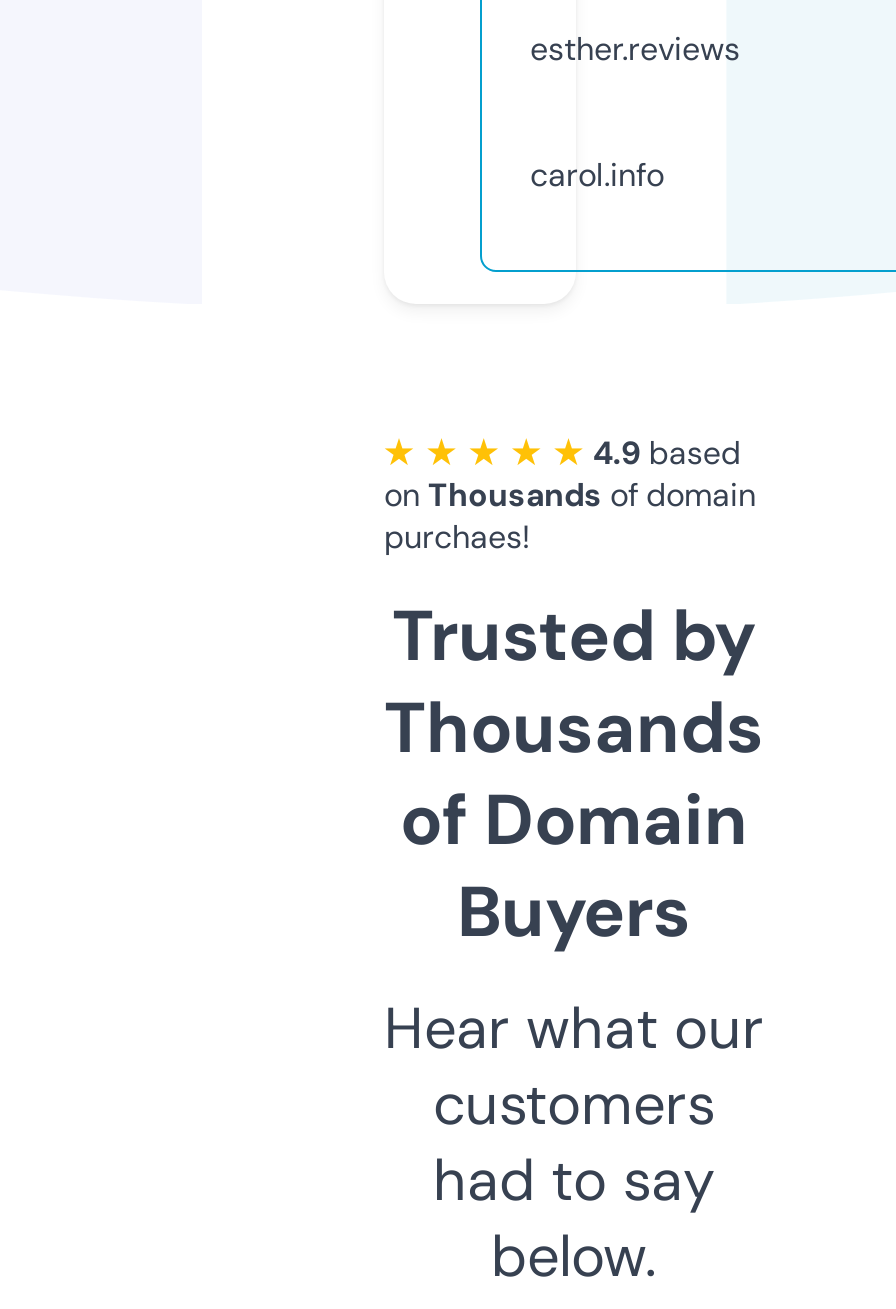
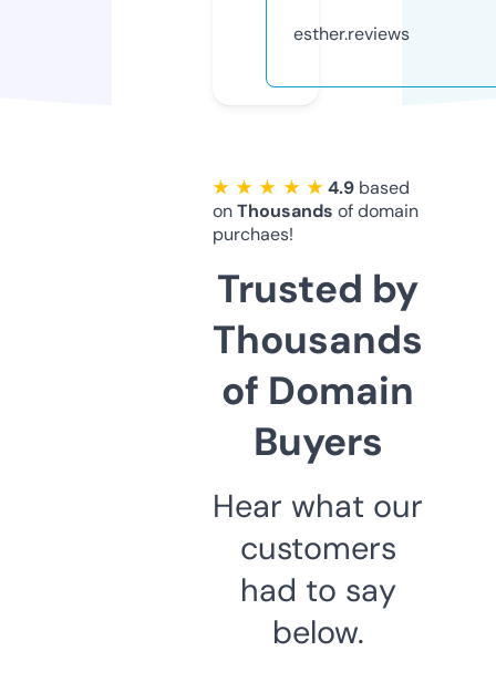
[530,154,664,196] carol.info -> none

